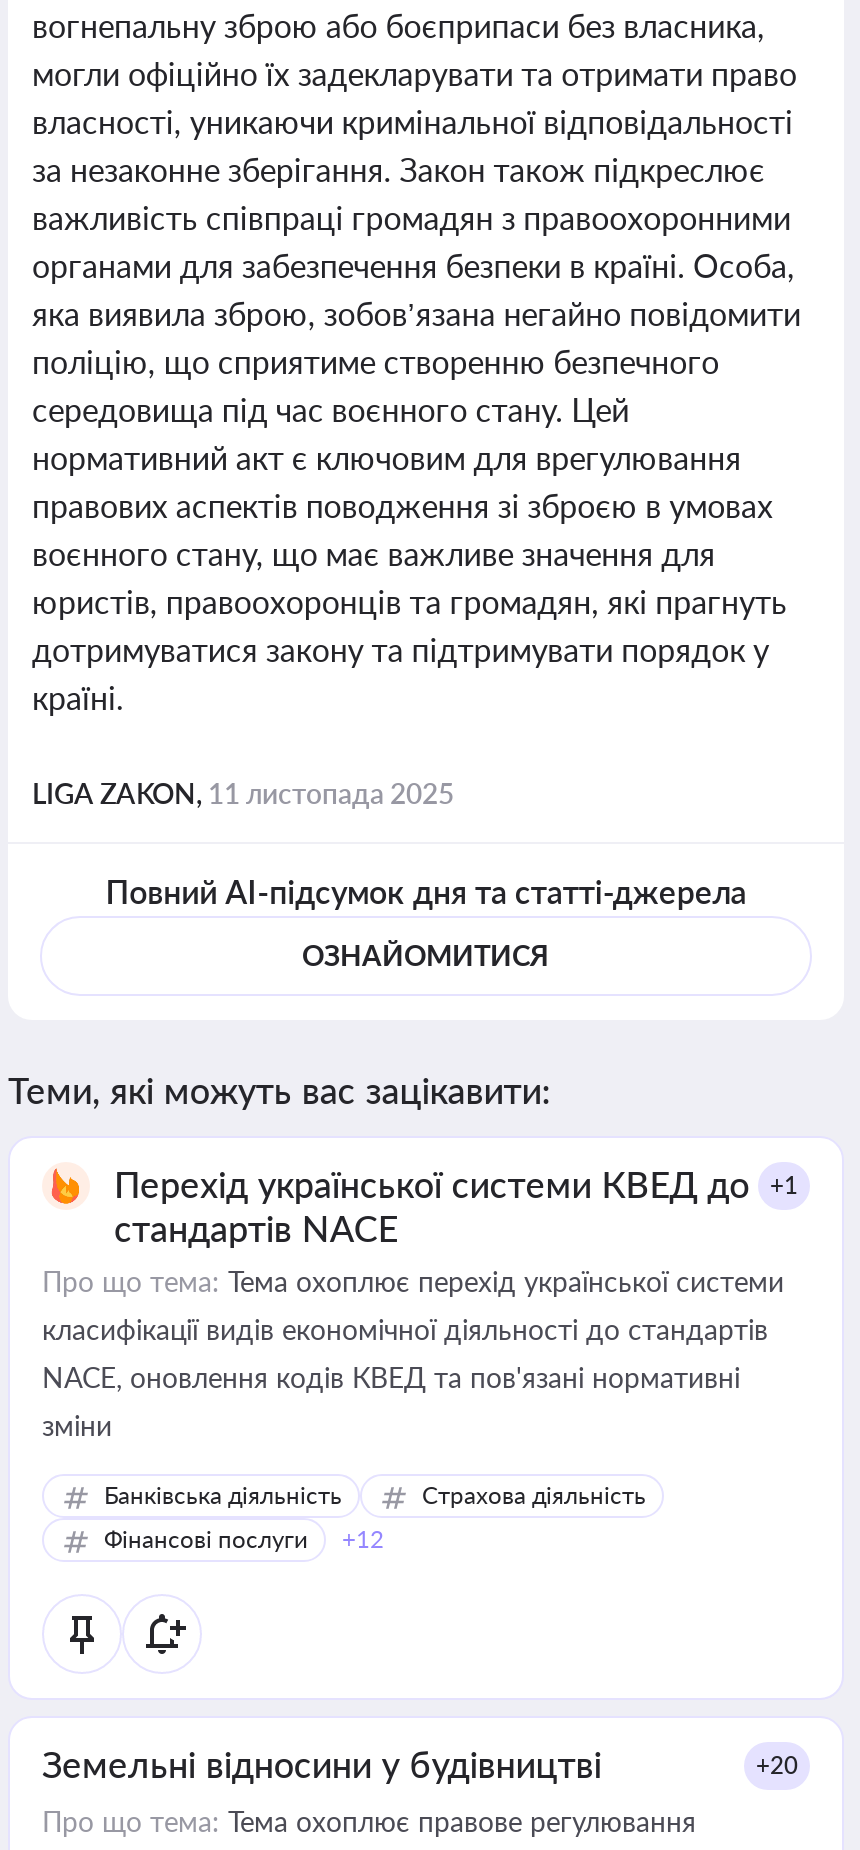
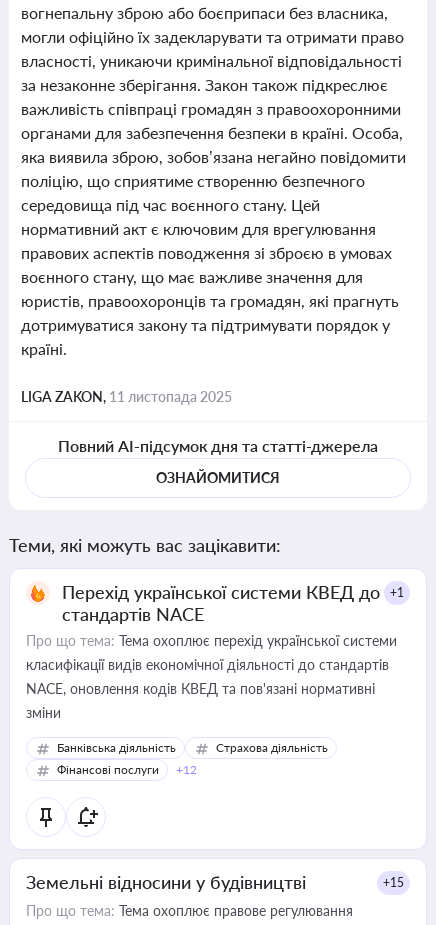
[756,1750,798,1780] +20 -> [383,875,404,890] +15

